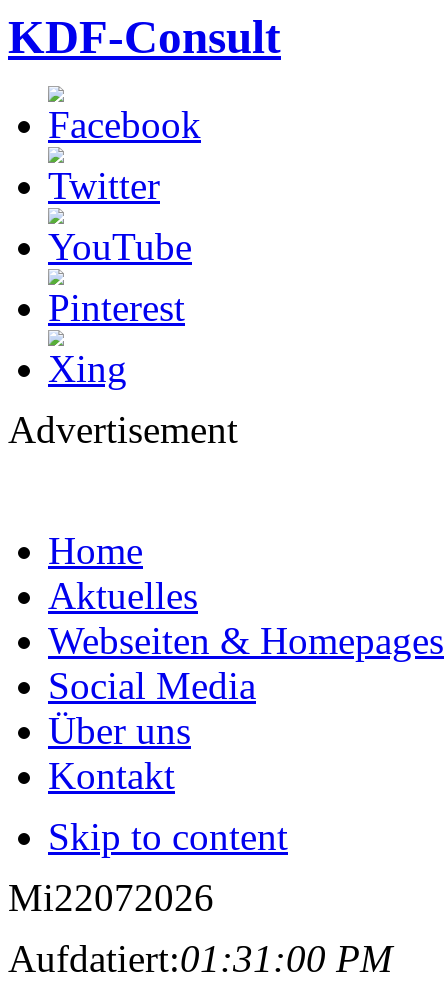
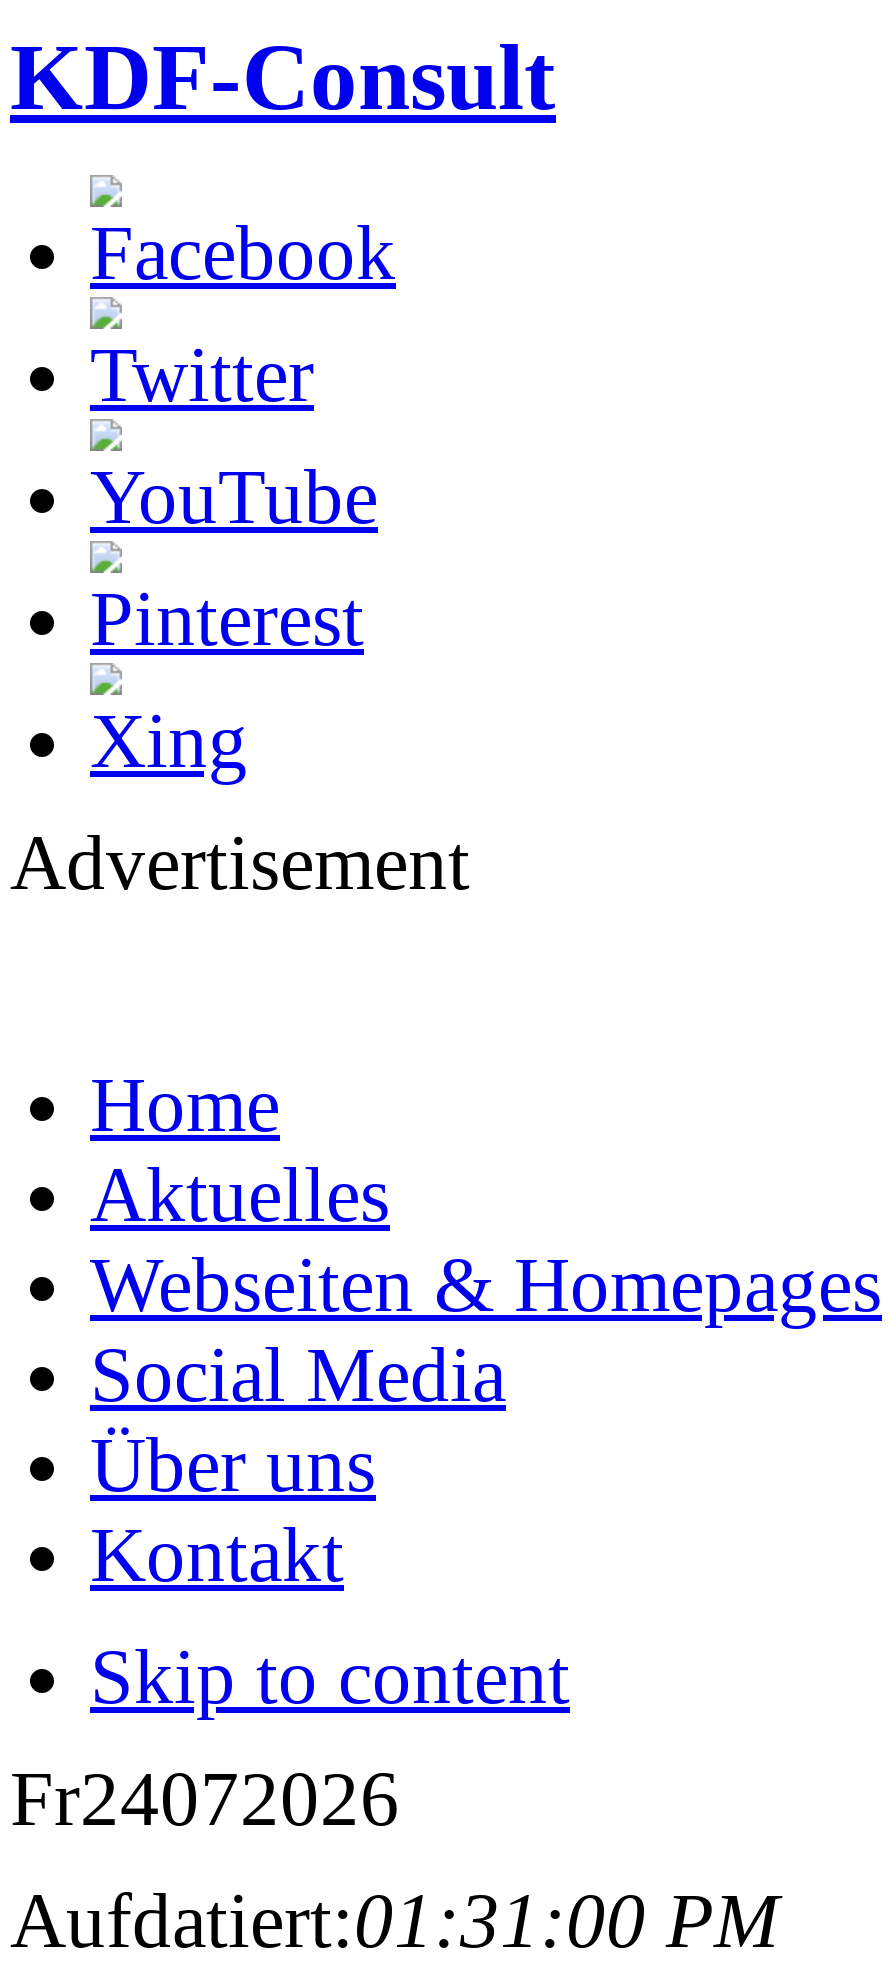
[8,876,214,919] Mi22072026 -> [10,1755,400,1841] Fr24072026

